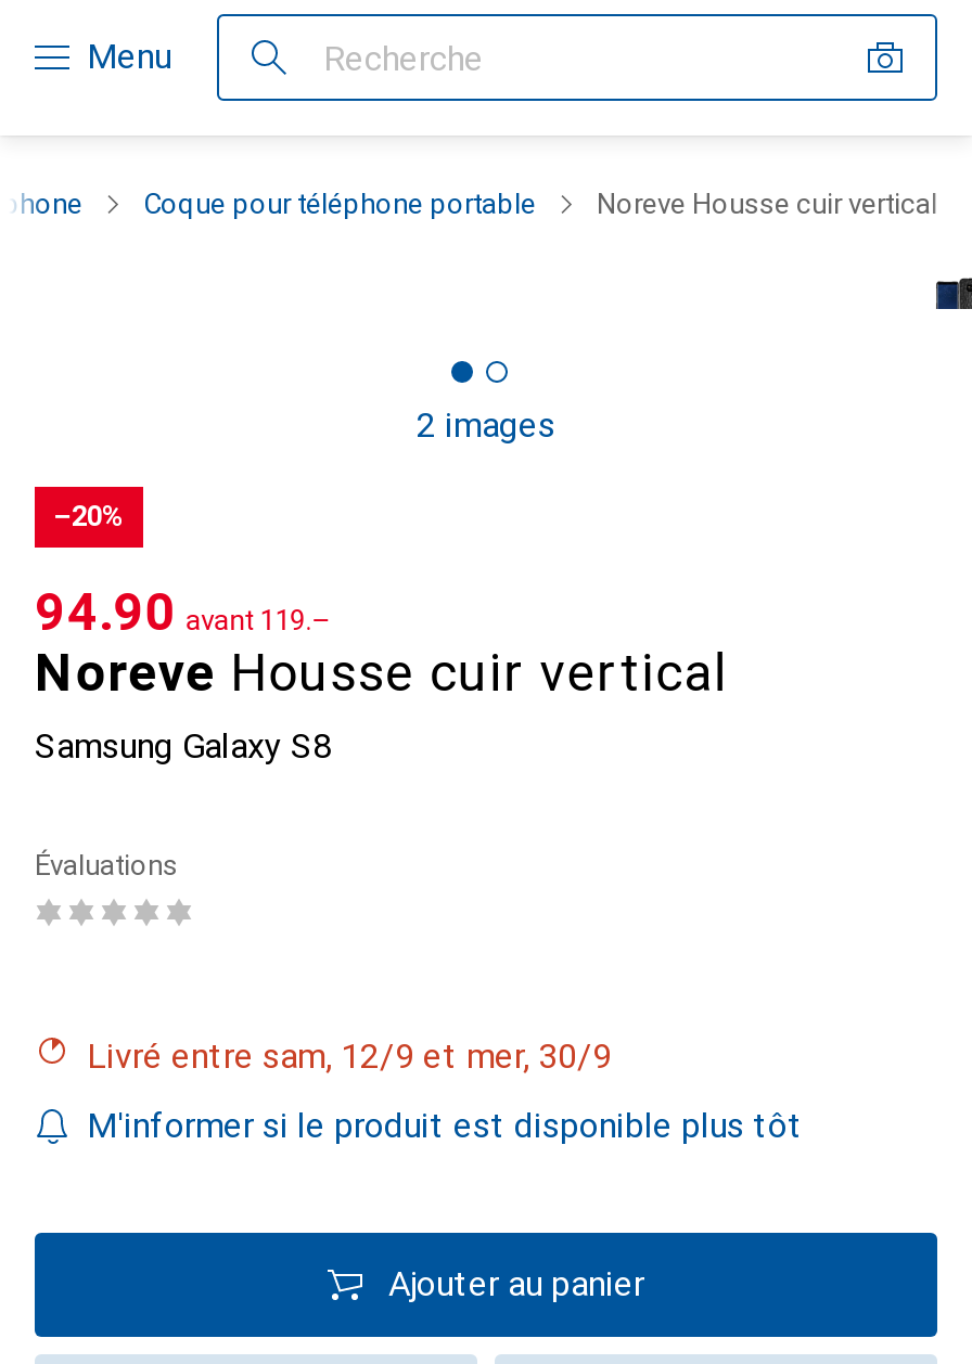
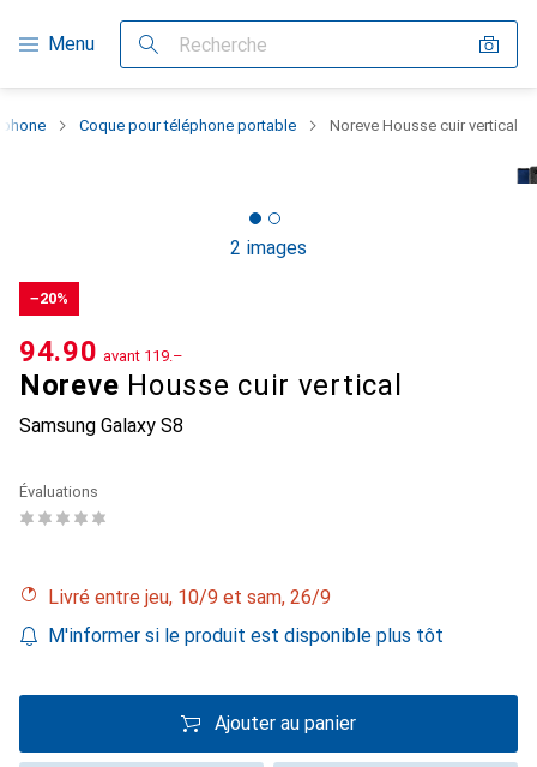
[106,1035,612,1077] Livré entre sam, 12/9 et mer, 30/9 -> [59,586,331,609] Livré entre jeu, 10/9 et sam, 26/9

